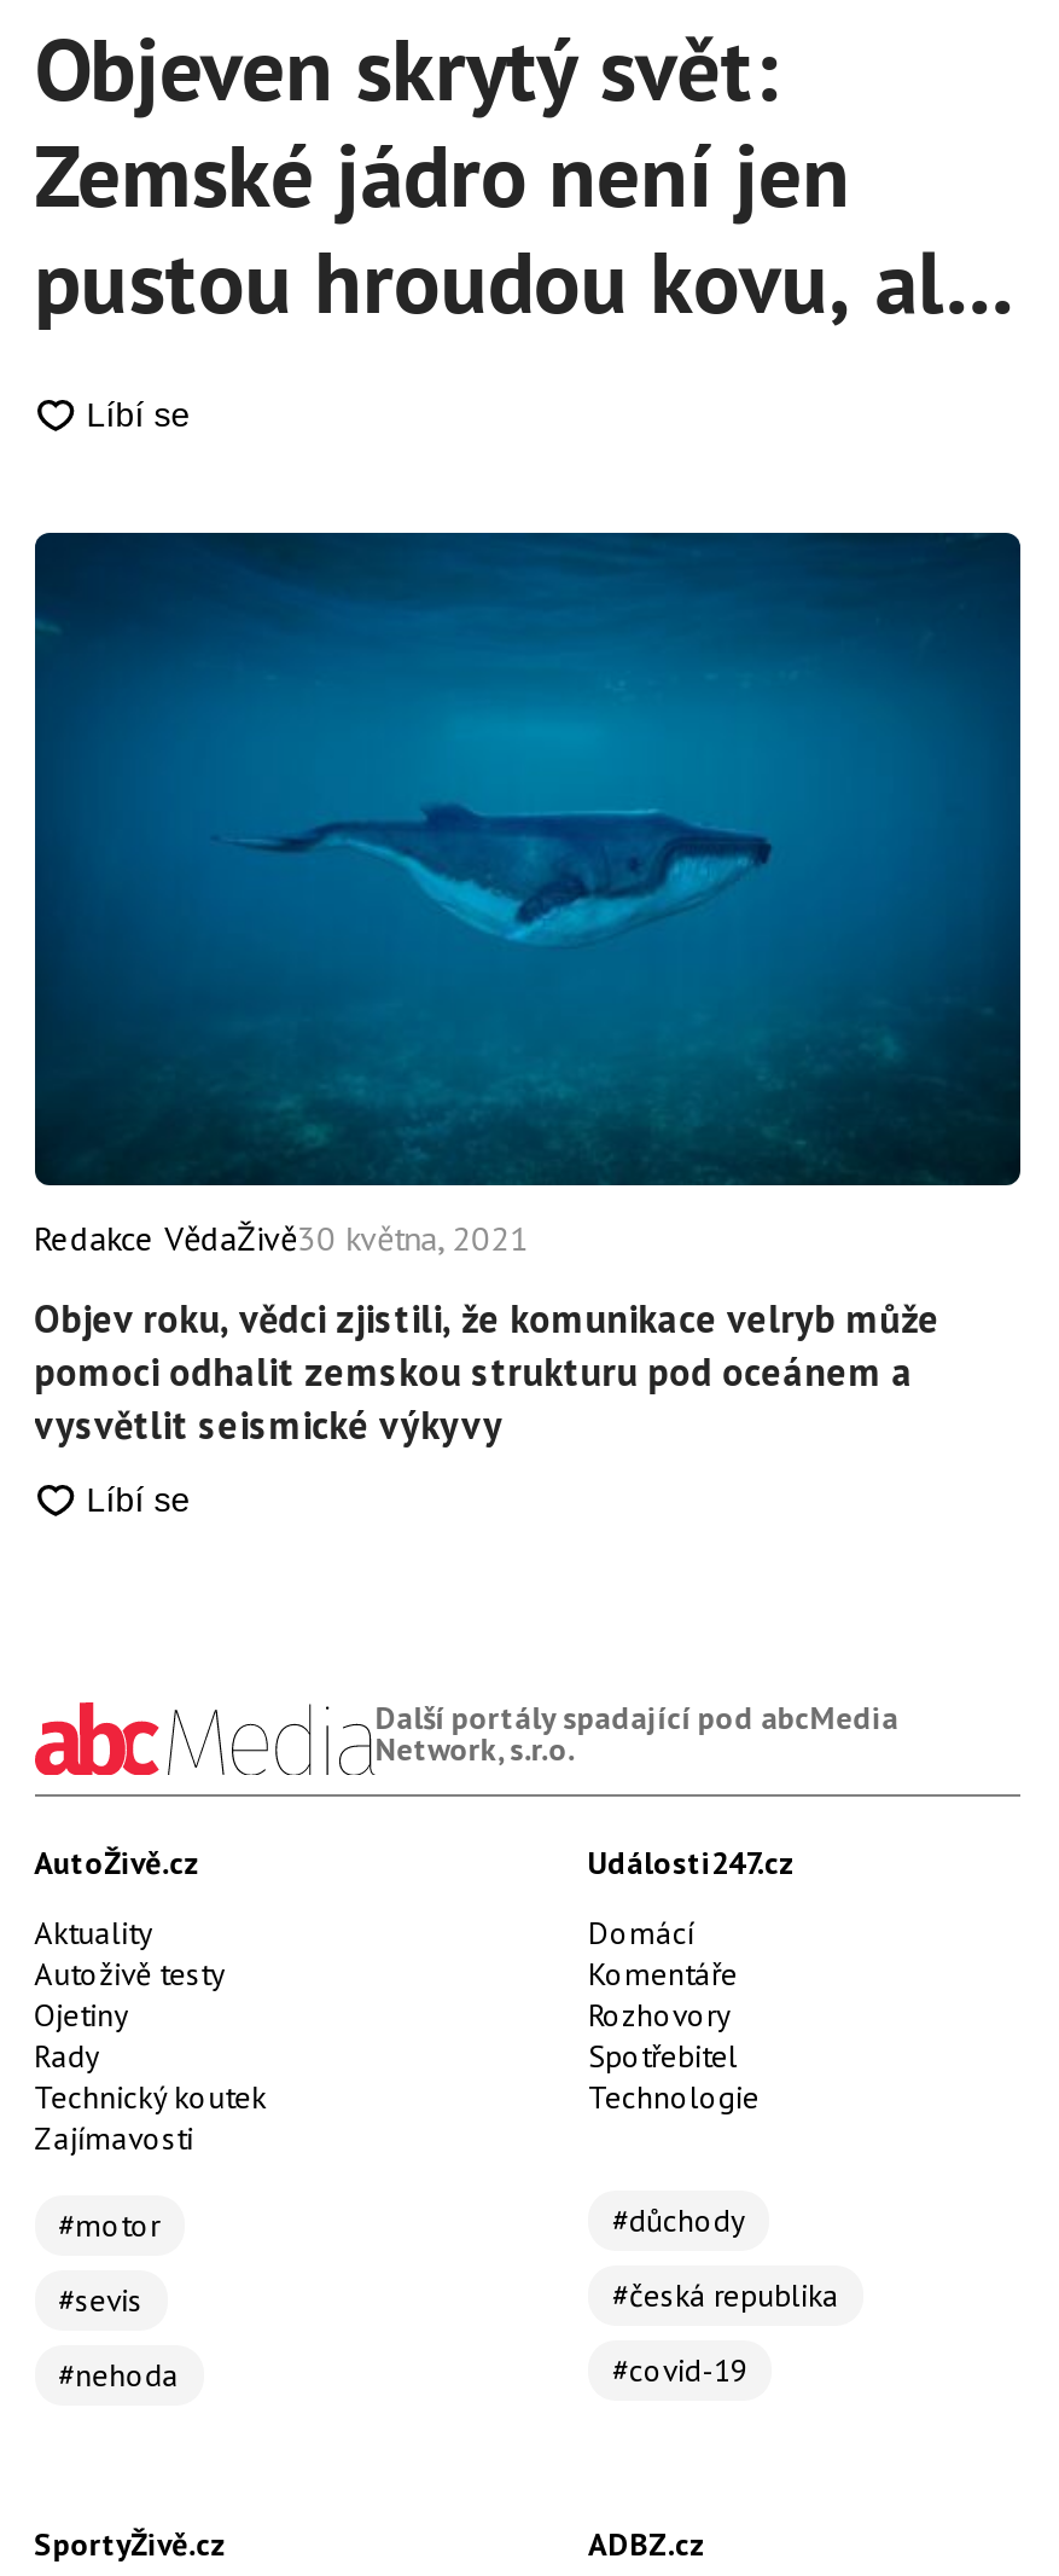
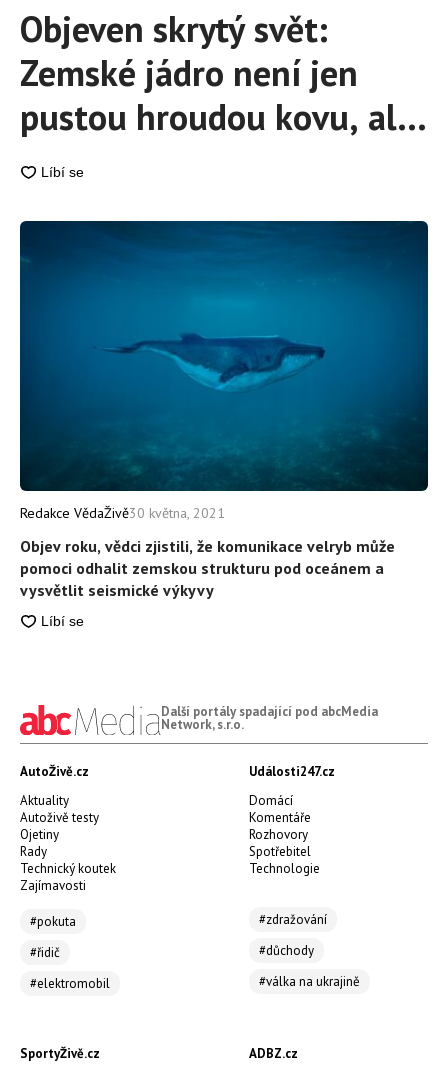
none -> [259,911,327,928] #zdražování
[58,2204,160,2245] #motor -> [30,913,76,930] #pokuta
moved [612,2200,745,2241] -> [259,942,314,959]: #důchody
[58,2279,143,2320] #sevis -> [30,944,60,961] #řidič
[612,2274,839,2390] #česká republika | #covid-19 -> [259,973,360,990] #válka na ukrajině
[58,2354,179,2395] #nehoda -> [30,975,110,992] #elektromobil

